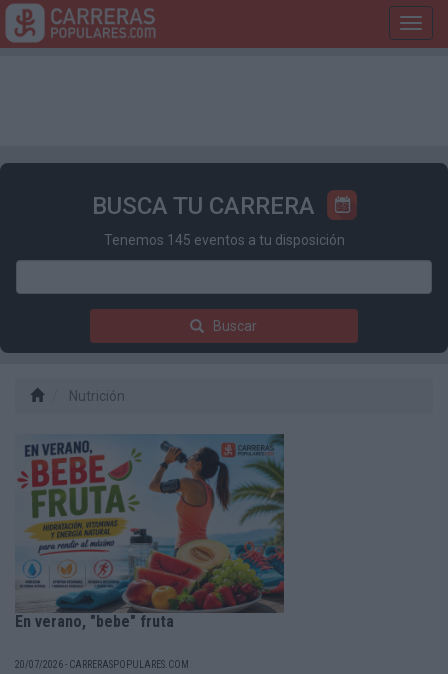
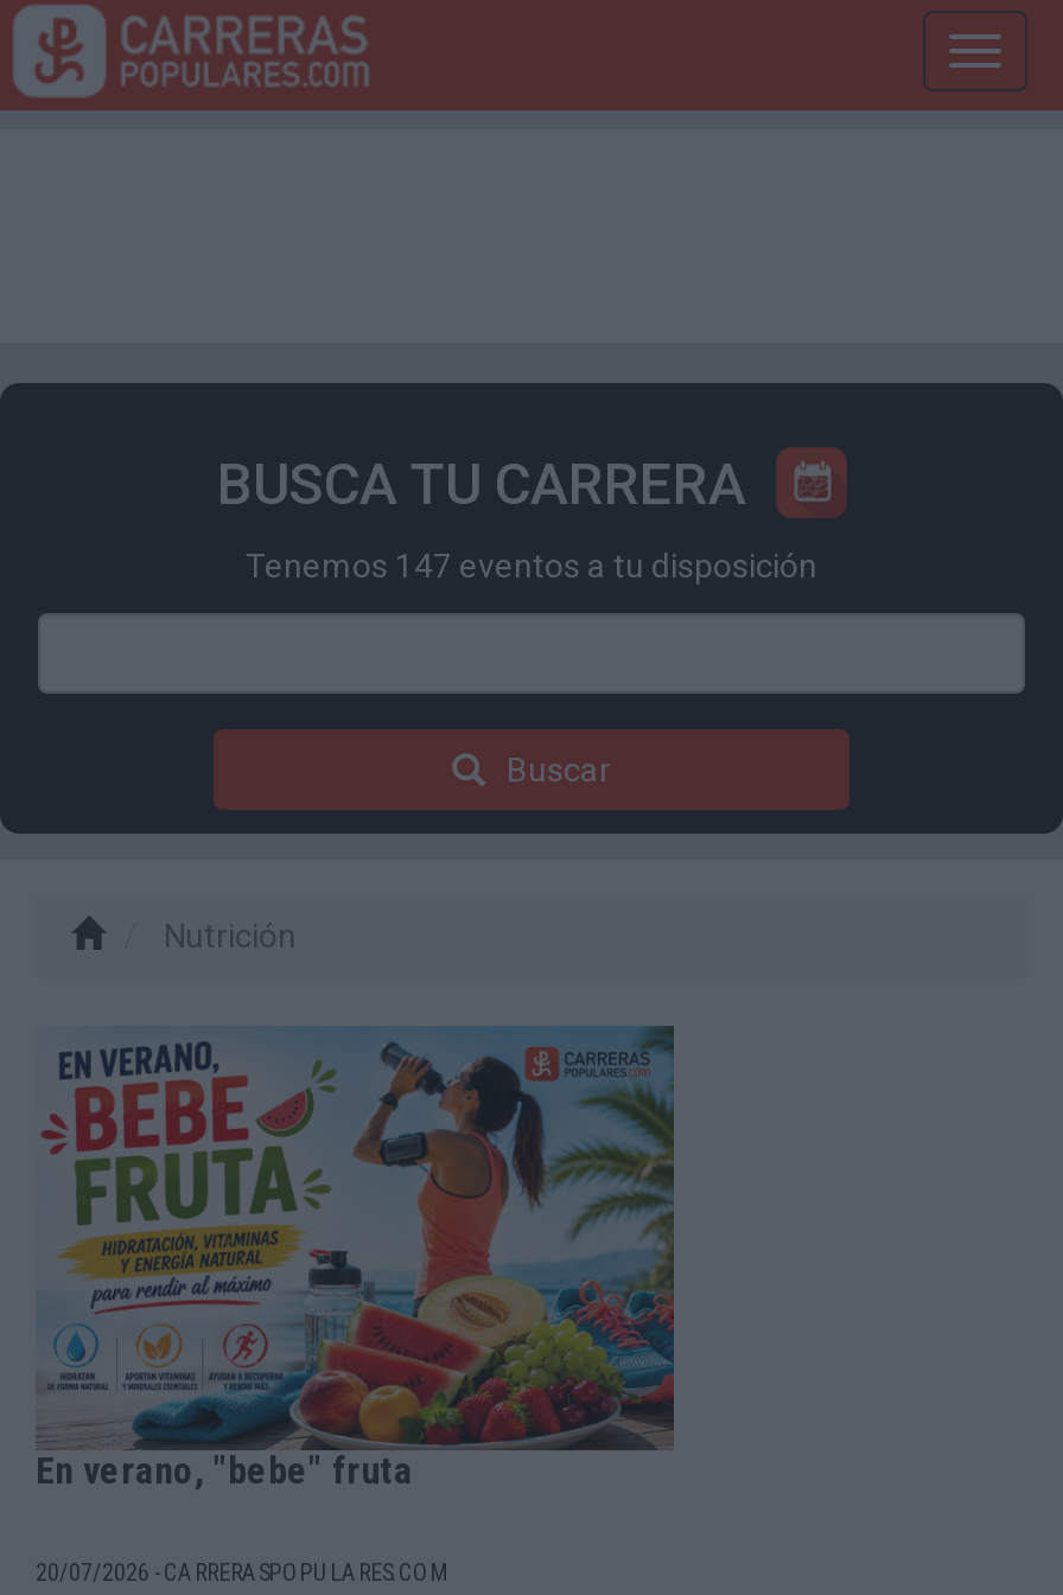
[103,232,344,248] Tenemos 145 eventos a tu disposición -> [246,547,817,585] Tenemos 147 eventos a tu disposición

